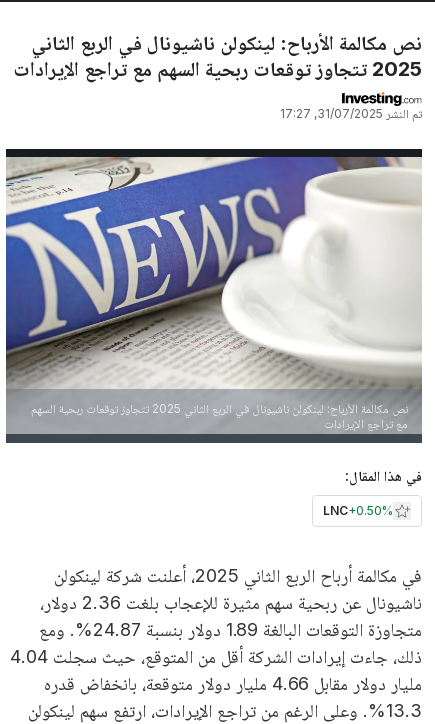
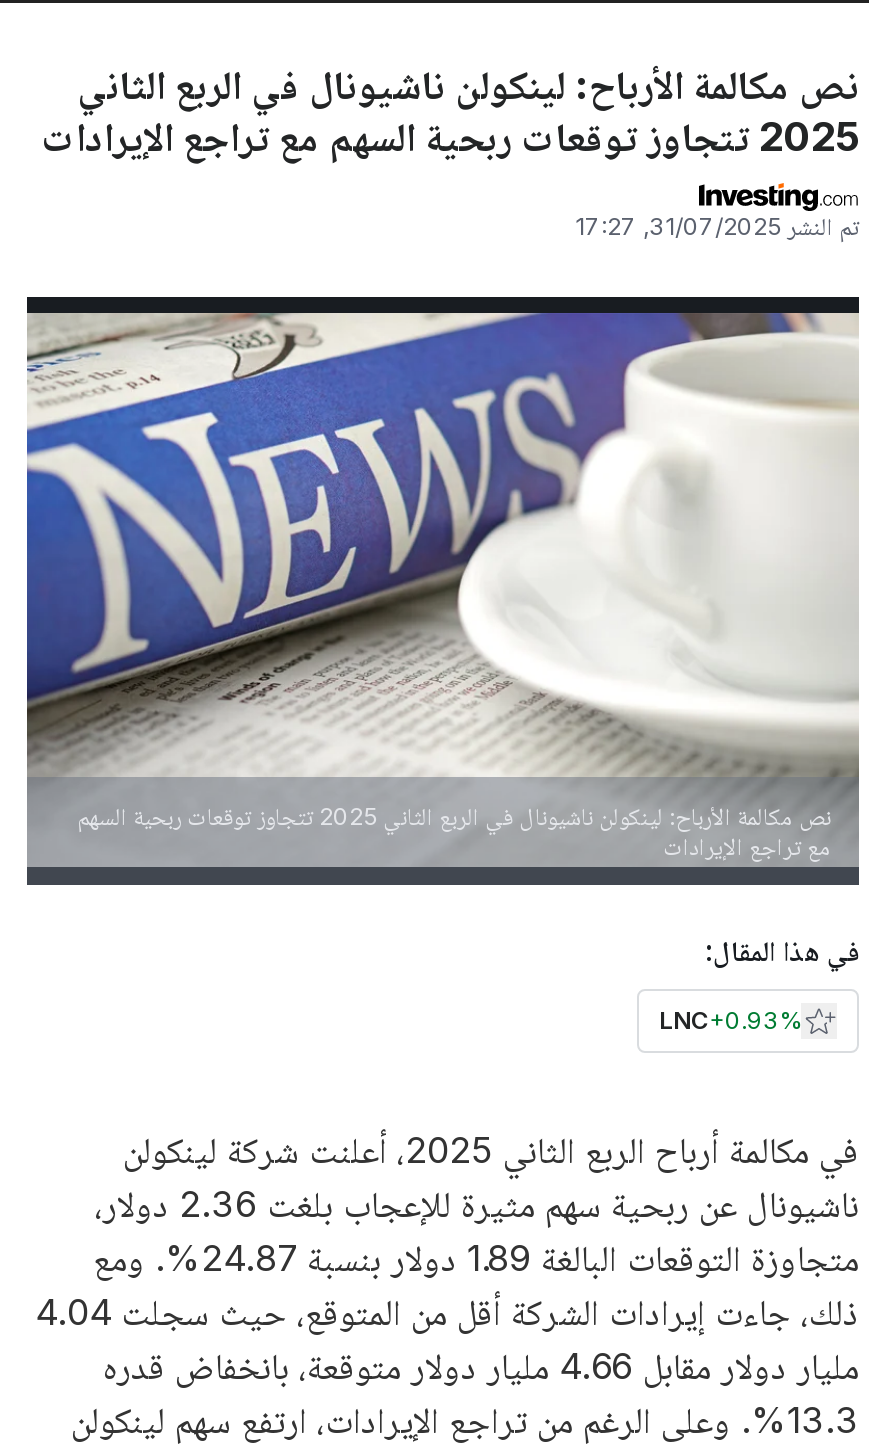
[323,503,393,518] LNC+0.50% -> [659,1005,801,1035] LNC+0.93%

